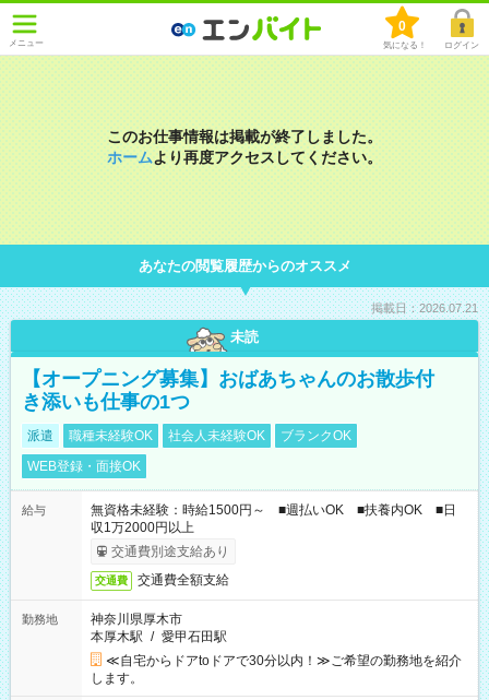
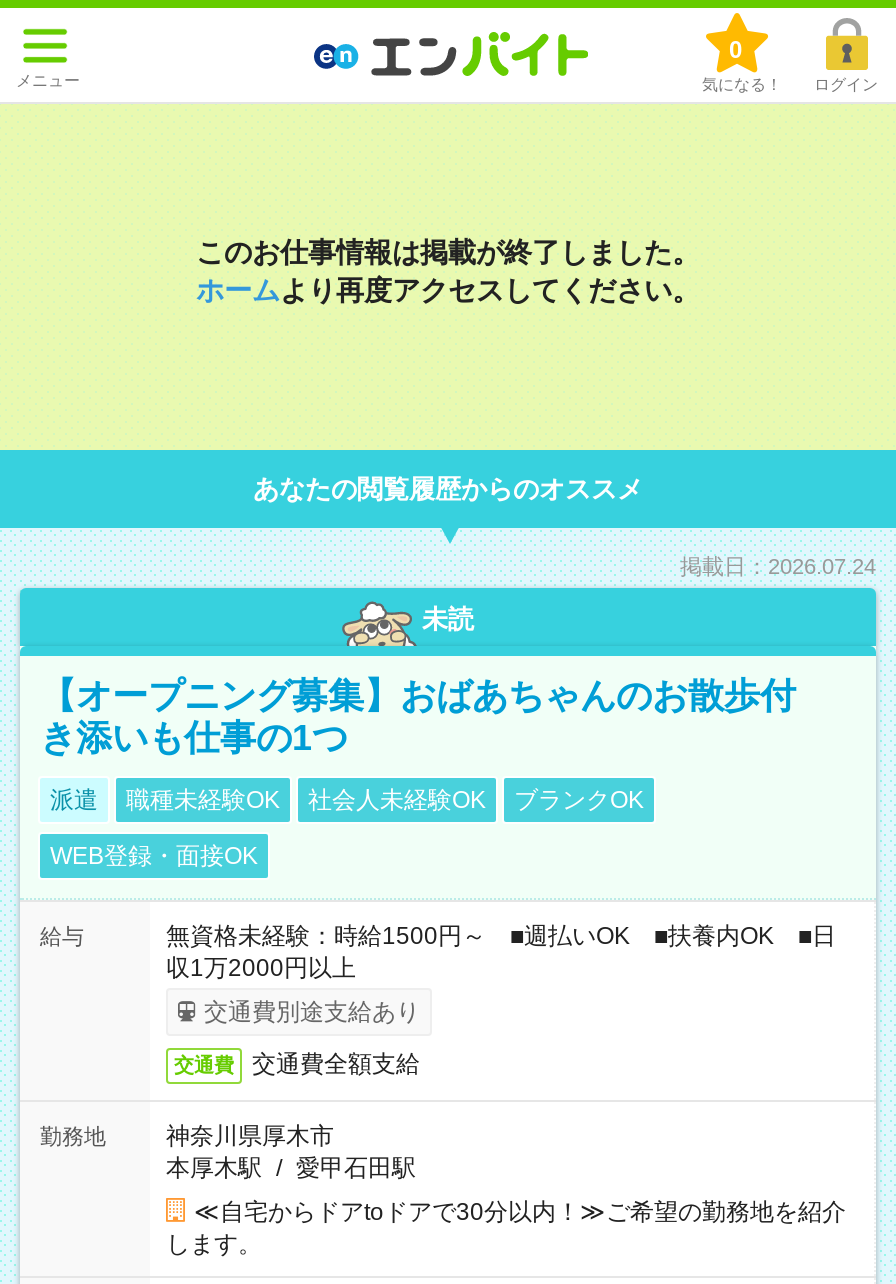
[371,301,478,315] 掲載日：2026.07.21 -> [680,554,876,578] 掲載日：2026.07.24

